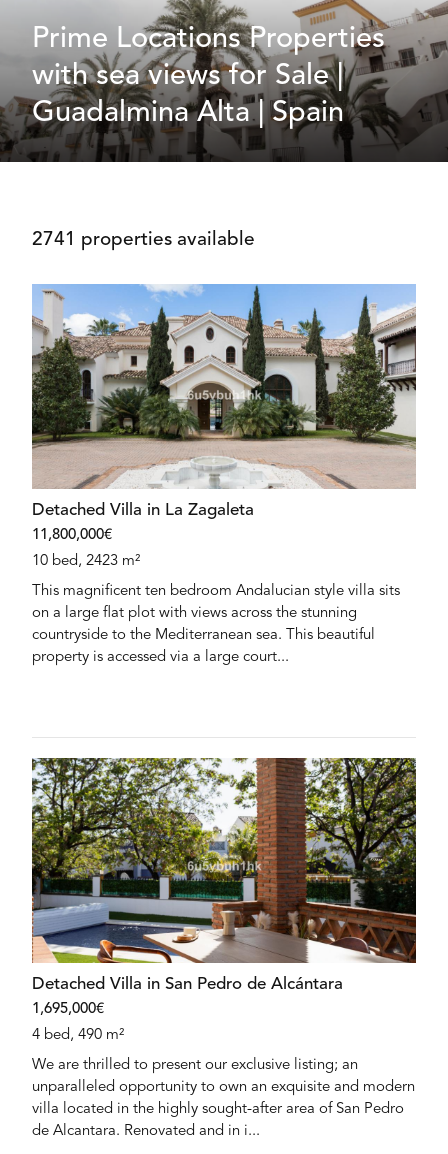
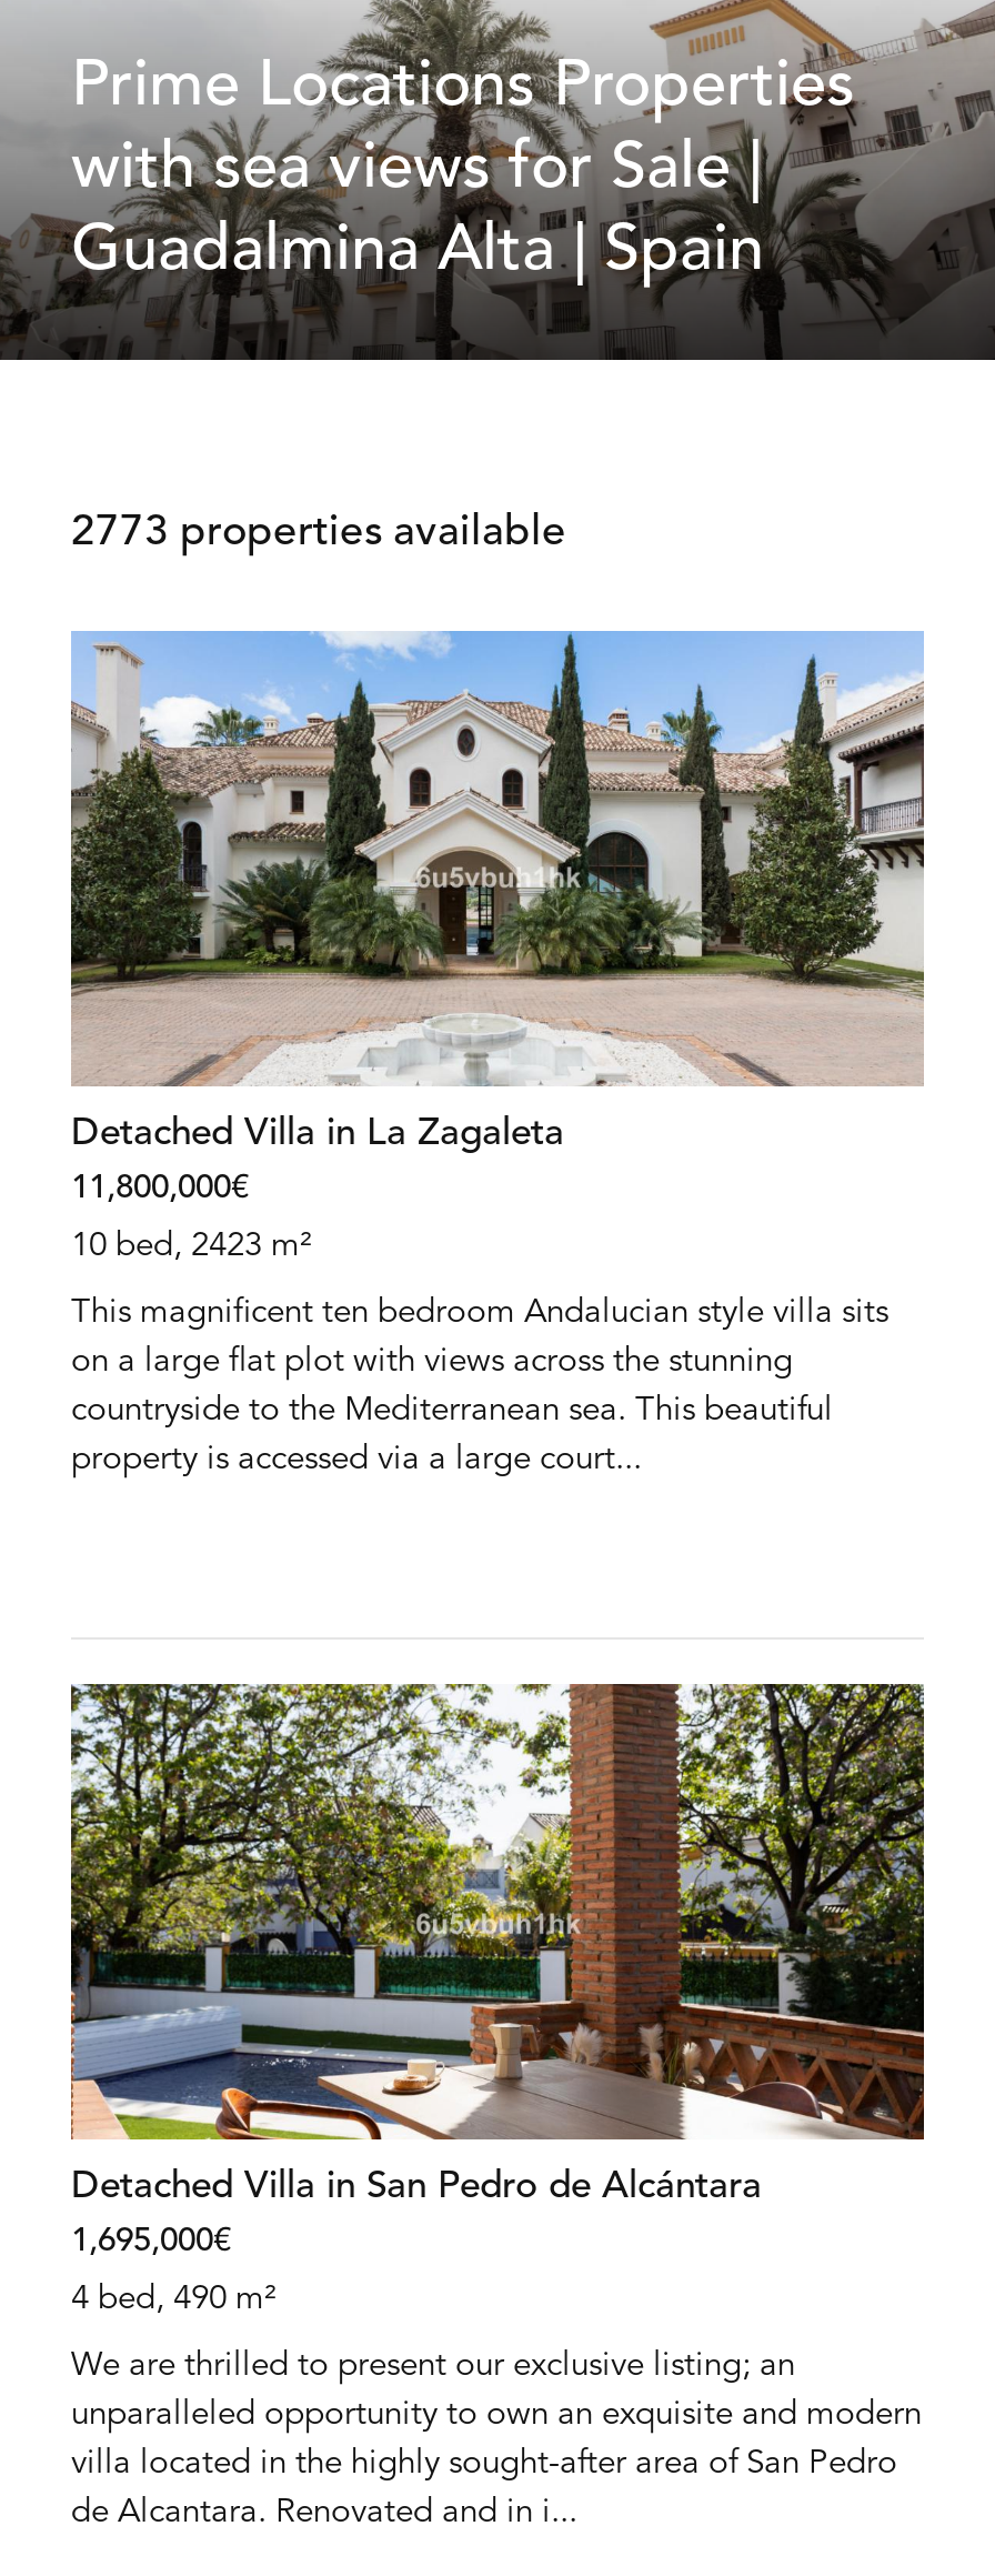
[32,231,255,250] 2741 properties available -> [71,513,566,555] 2773 properties available

